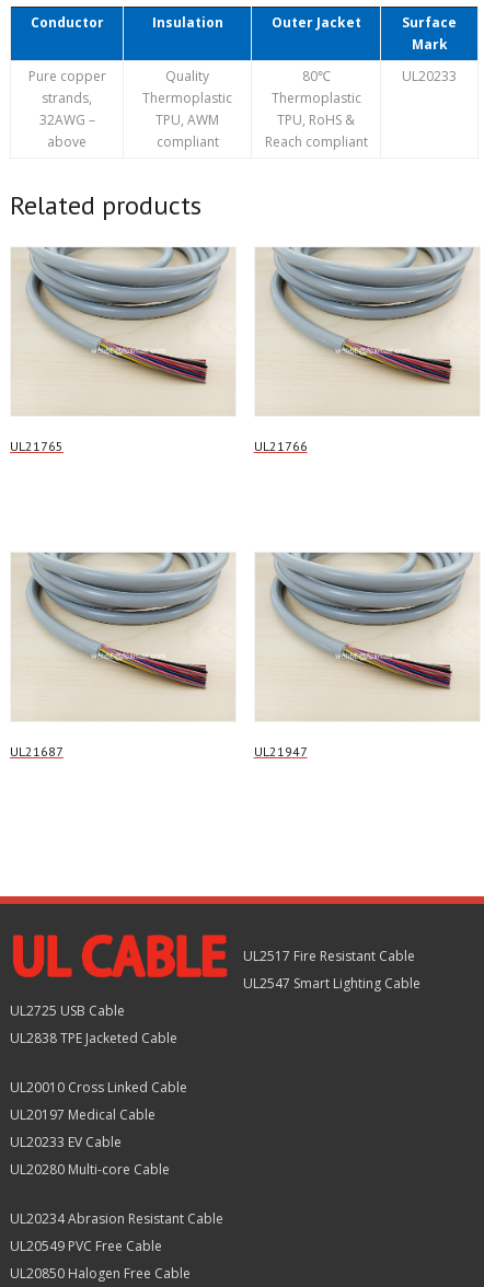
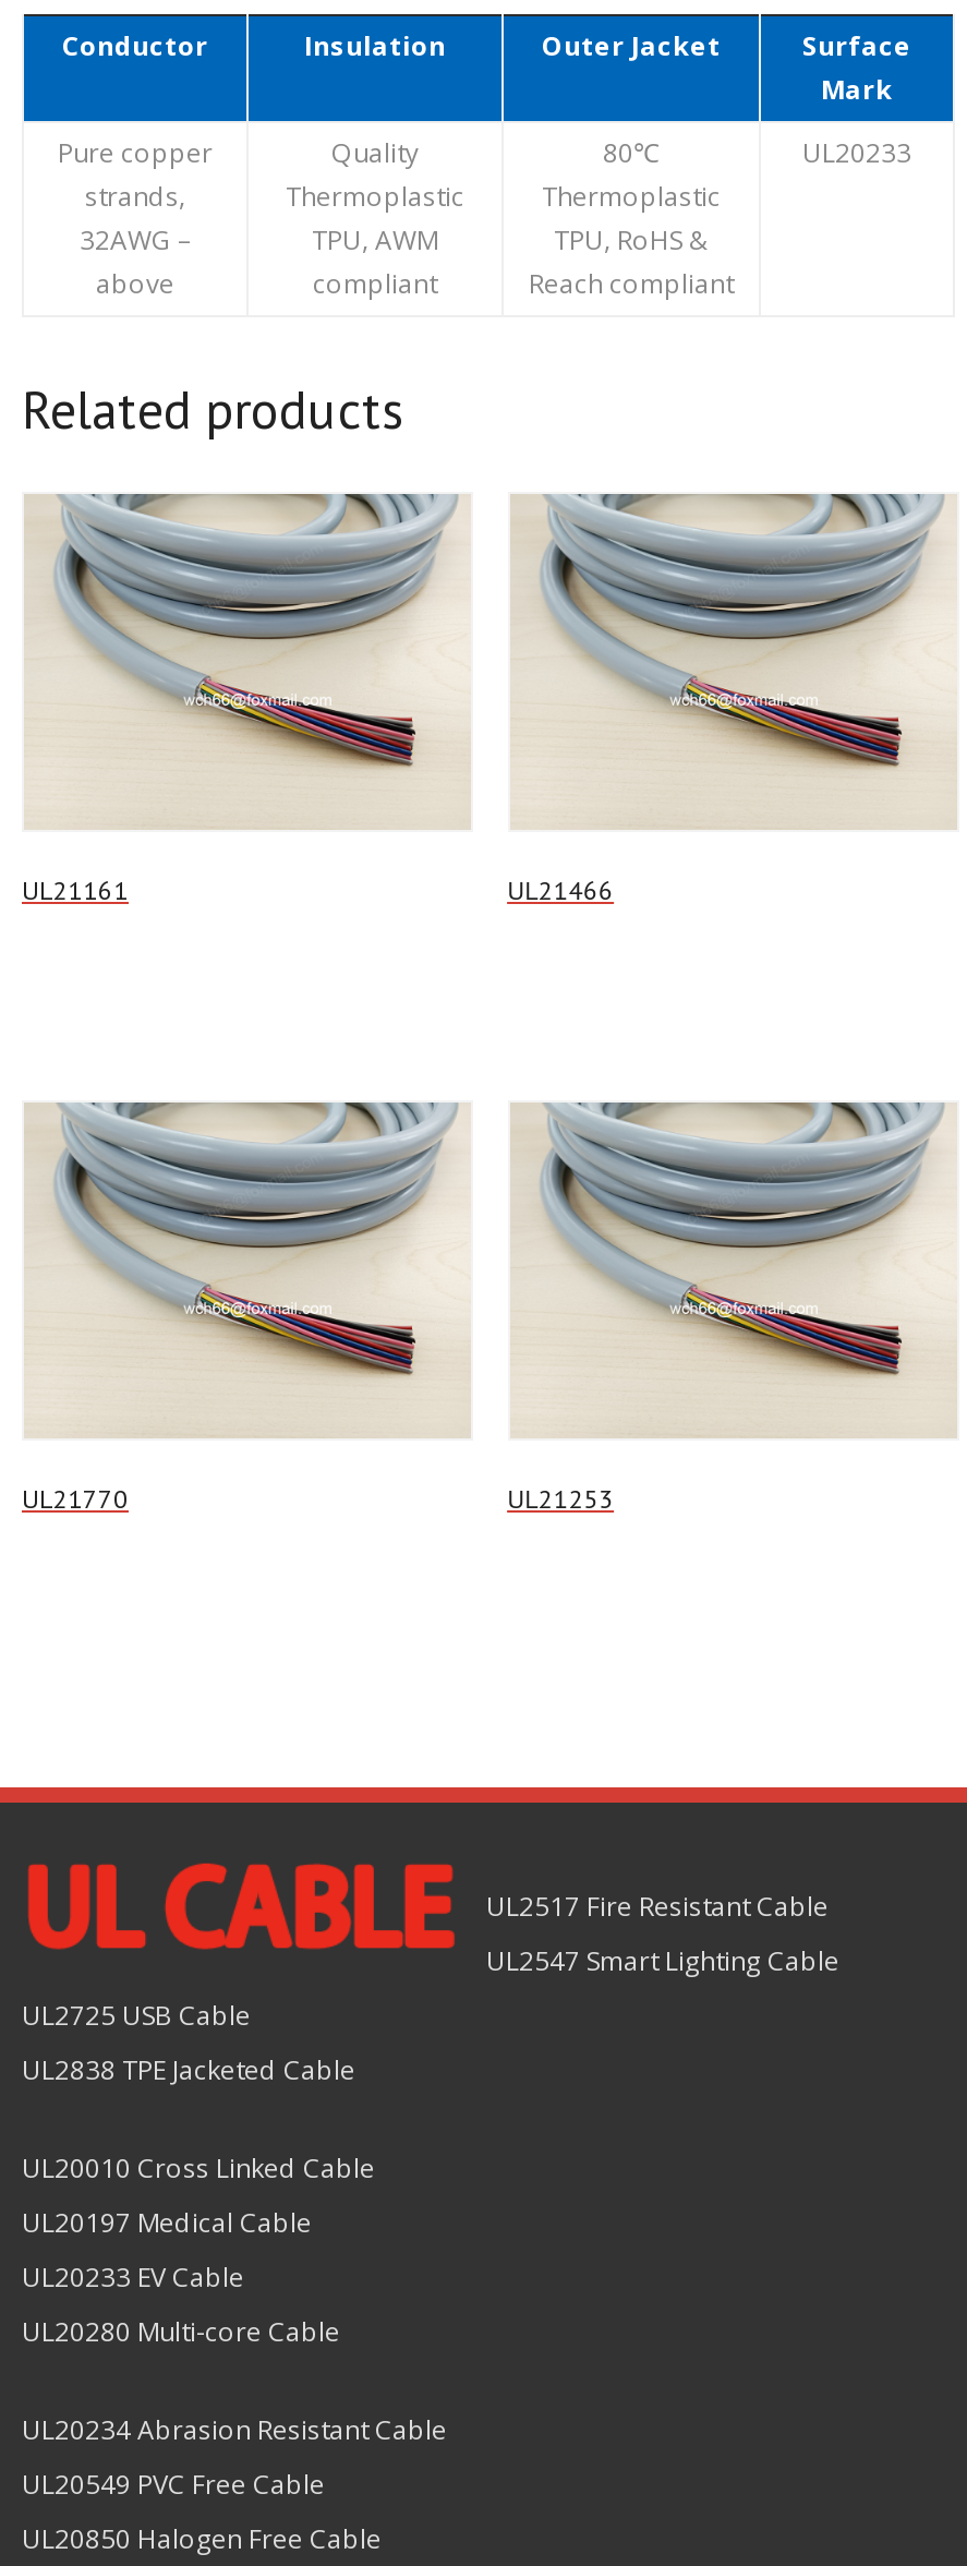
[10,438,64,454] UL21765 -> [22,874,129,907] UL21161
[254,438,307,454] UL21766 -> [507,874,614,907] UL21466
[10,743,64,759] UL21687 -> [22,1481,129,1514] UL21770
[254,743,307,759] UL21947 -> [507,1481,614,1514] UL21253

